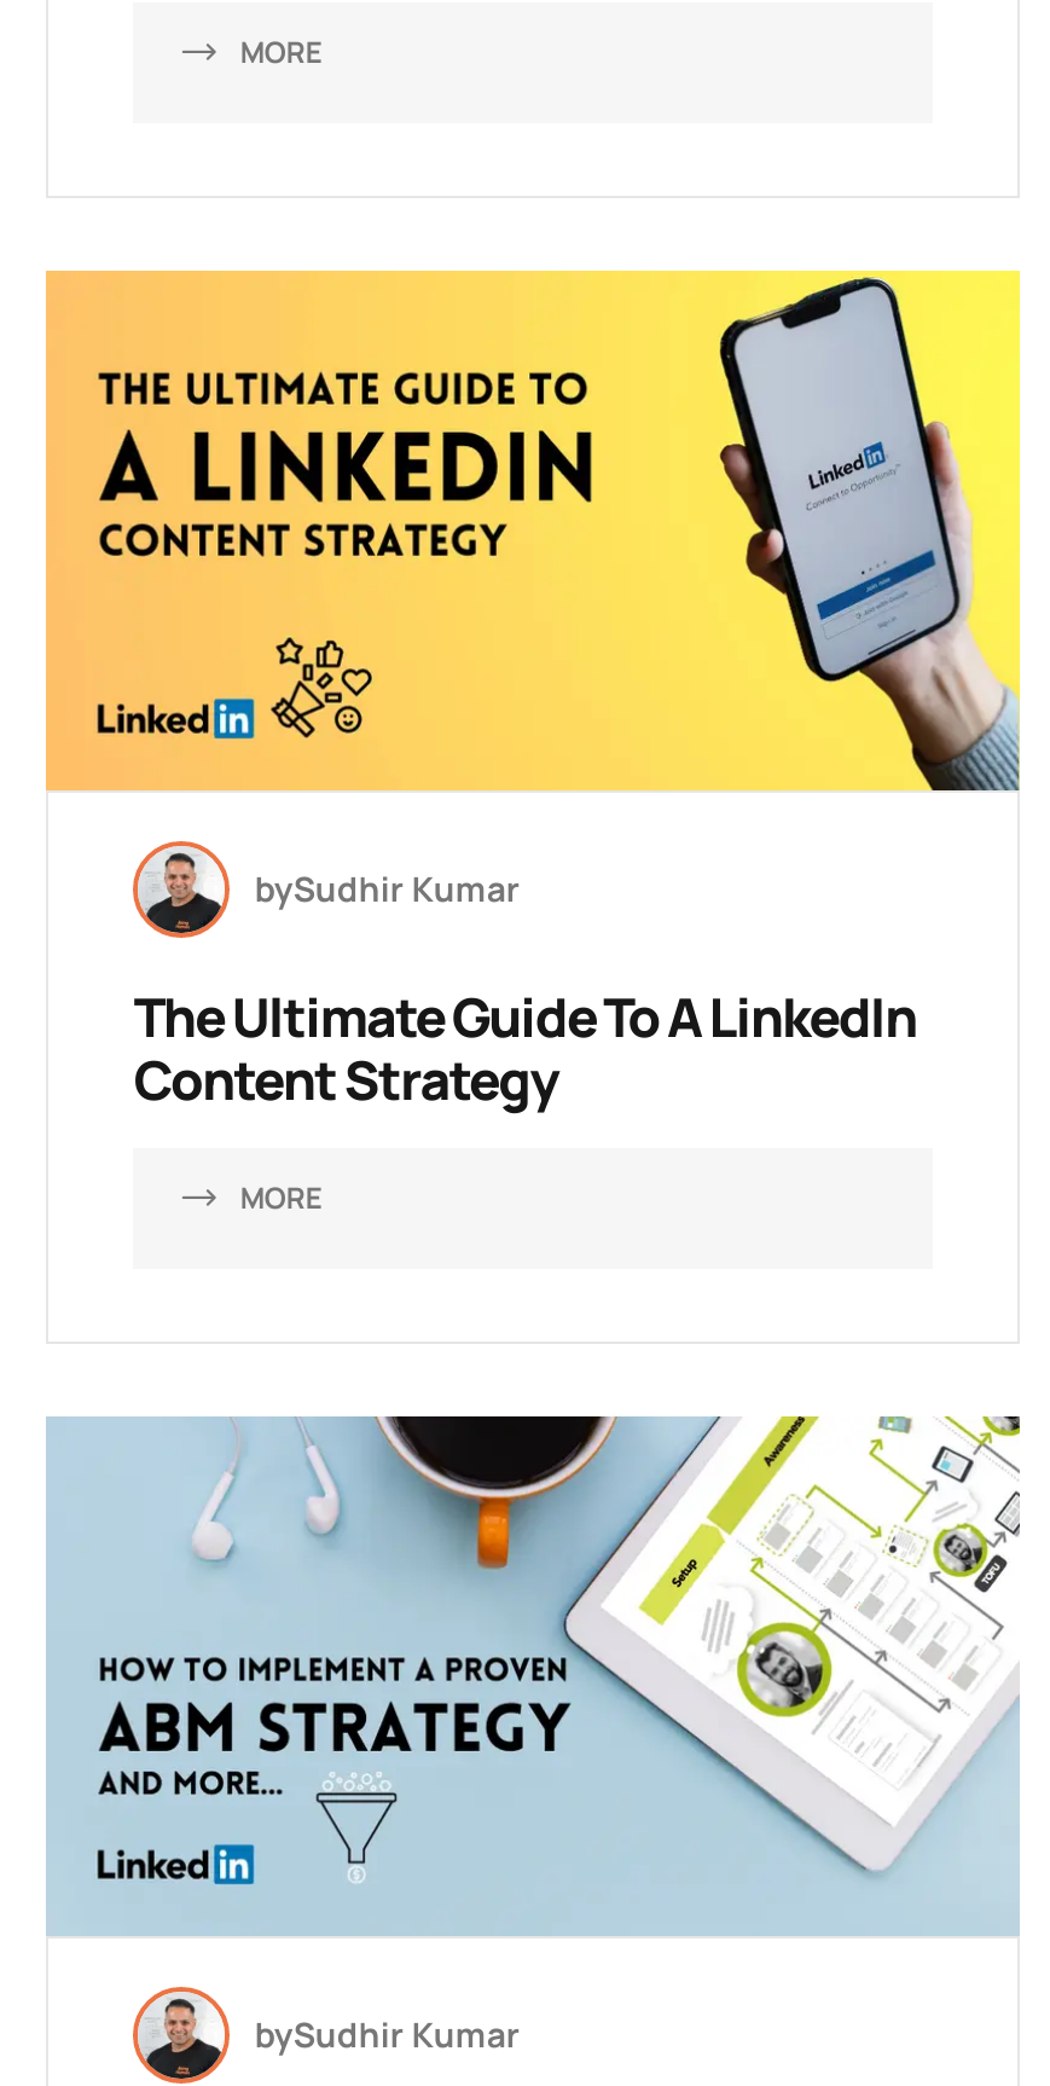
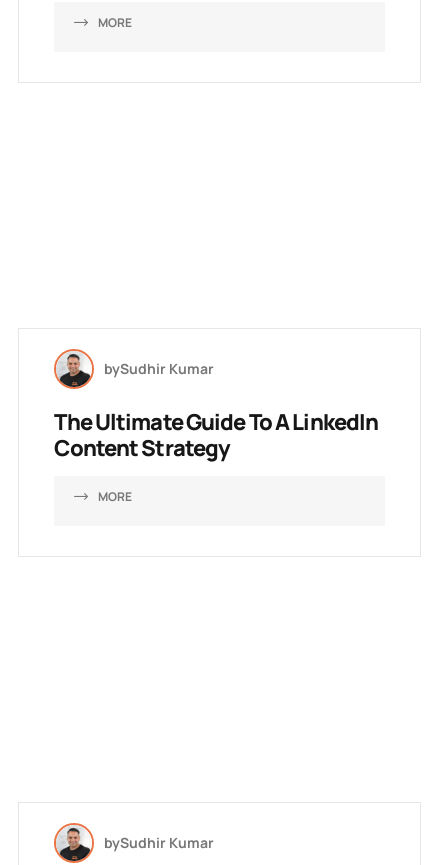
[43,268,1022,793] [image] -> none
[46,1414,1022,1936] [image] -> none

